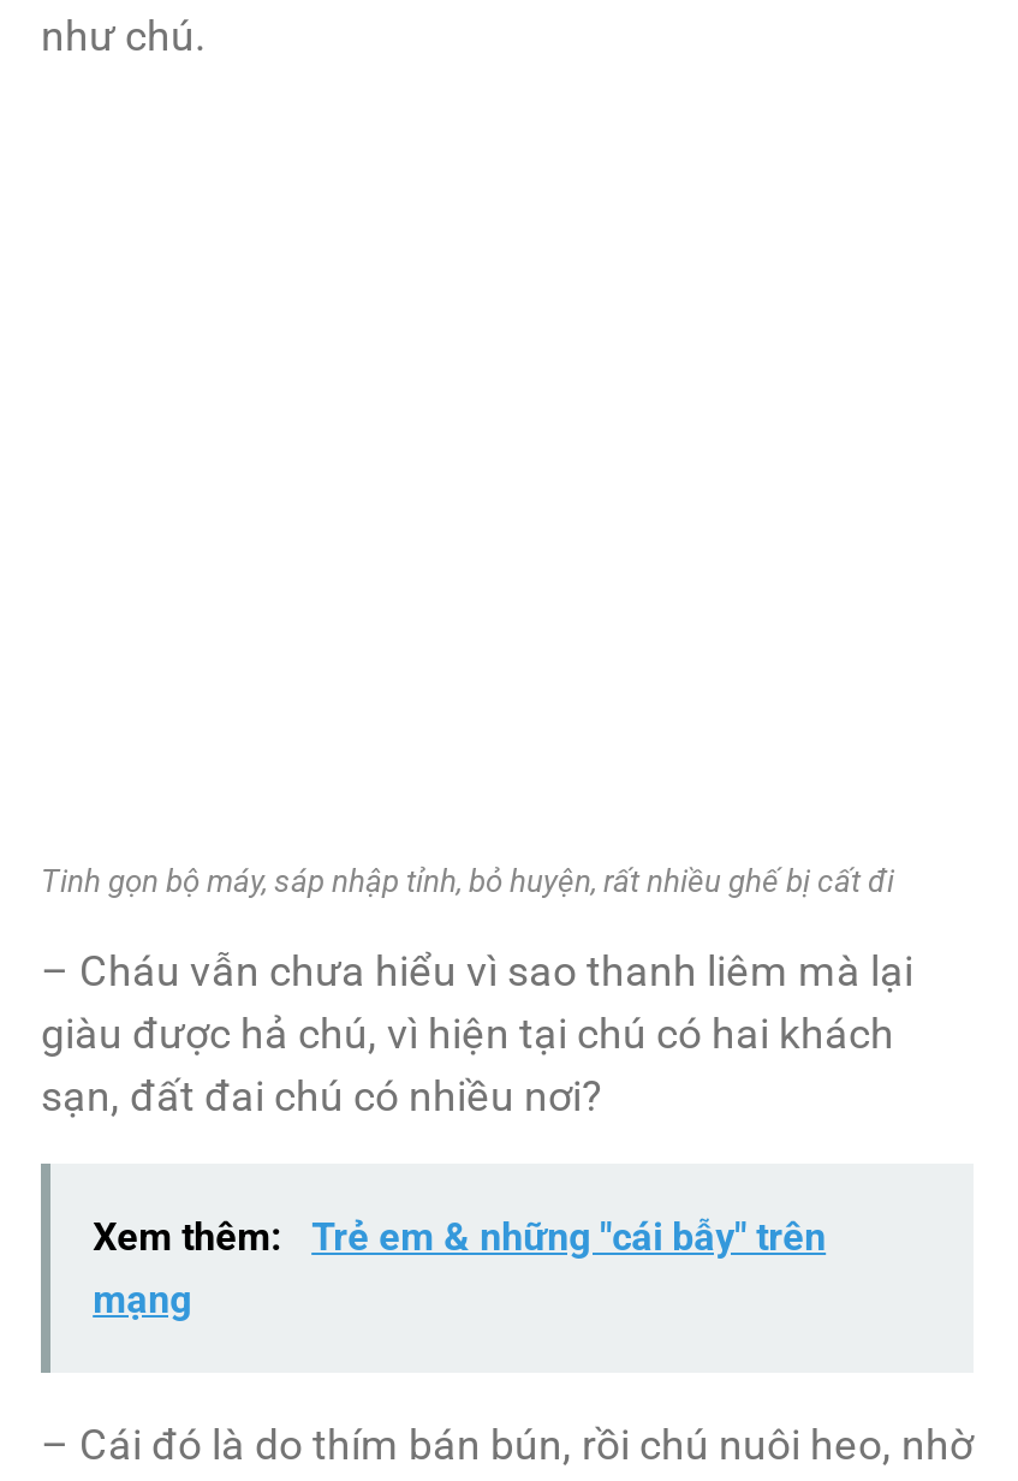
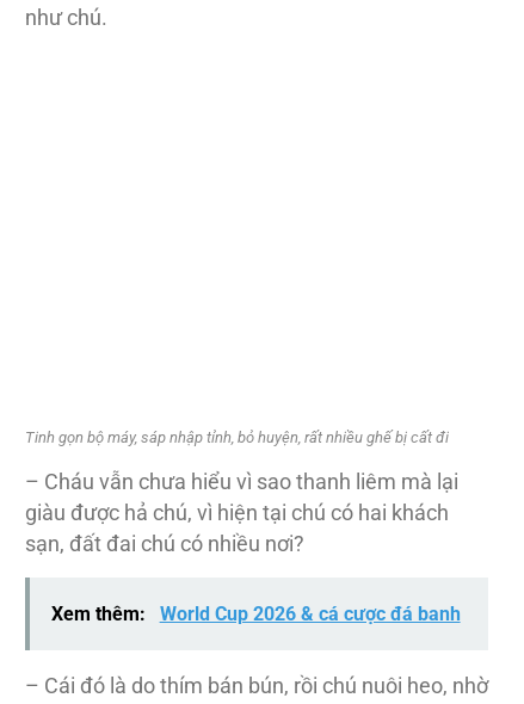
[93,1215,826,1323] Xem thêm: Trẻ em & những "cái bẫy" trên | mạng -> [51,603,460,625] Xem thêm: World Cup 2026 & cá cược đá banh

